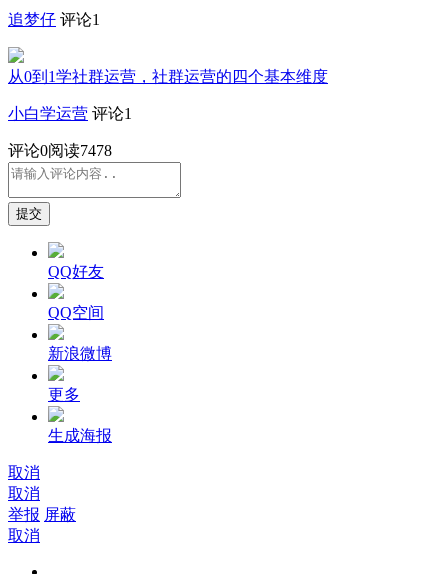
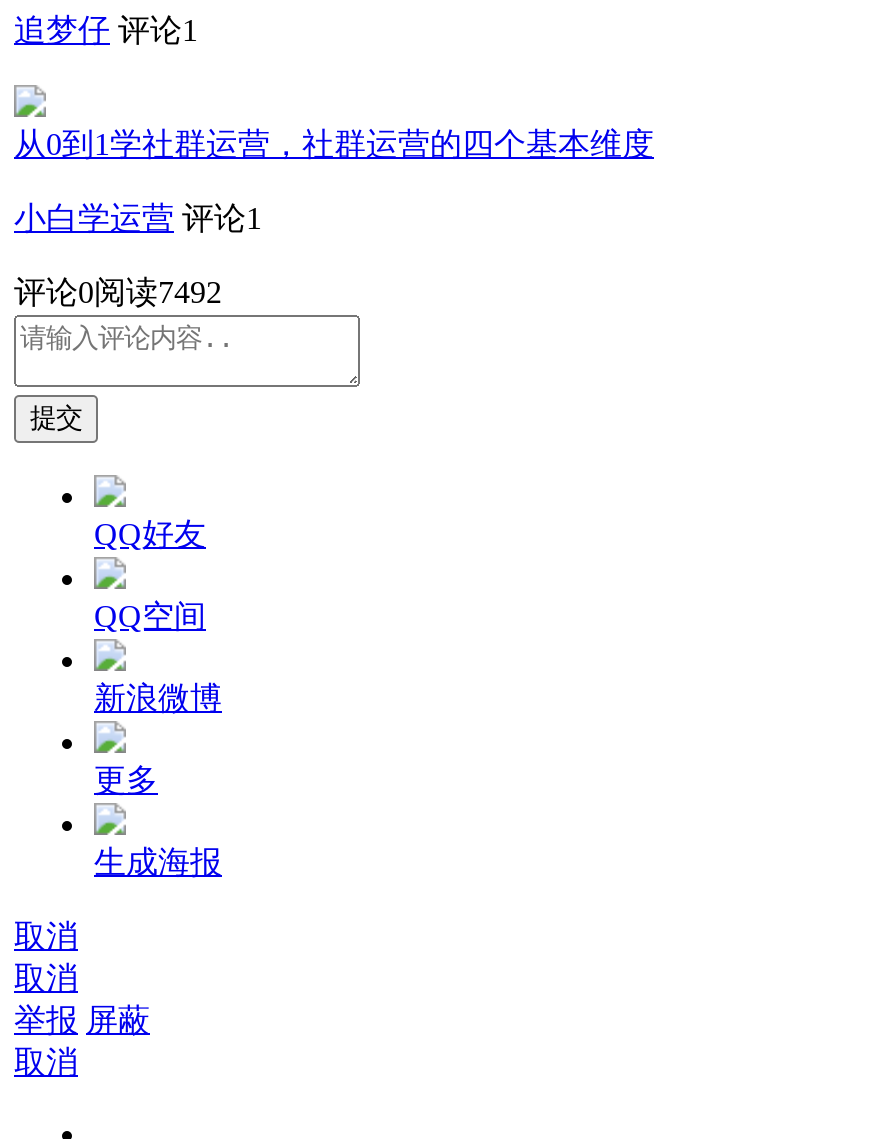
[8,142,112,159] 评论0阅读7478 -> [14,275,222,309] 评论0阅读7492

